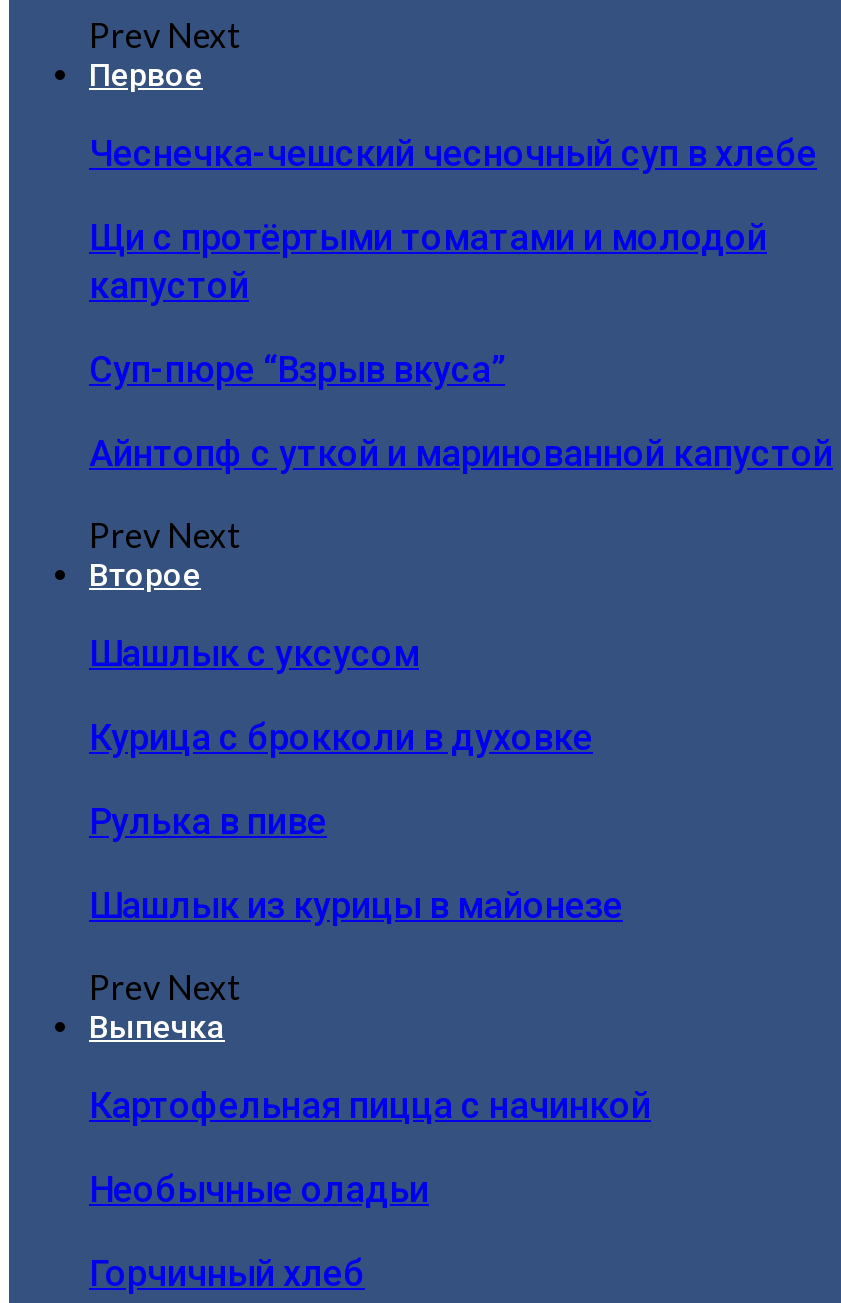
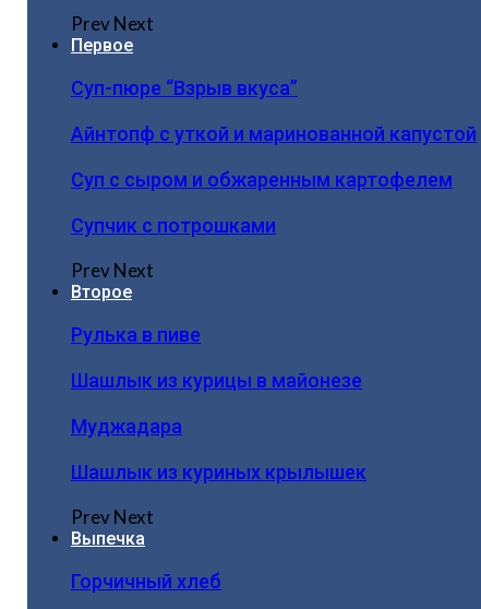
[89,132,817,306] Чеснечка-чешский чесночный суп в хлебе | Щи с протёртыми томатами и молодой | капустой -> none
none -> [71,168,453,237] Суп с сыром и обжаренным картофелем | Супчик с потрошками
[89,632,593,758] Шашлык с уксусом | Курица с брокколи в духовке -> none
none -> [71,415,366,483] Муджадара | Шашлык из куриных крылышек
[89,1084,651,1210] Картофельная пицца с начинкой | Необычные оладьи -> none

